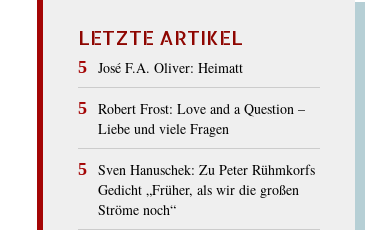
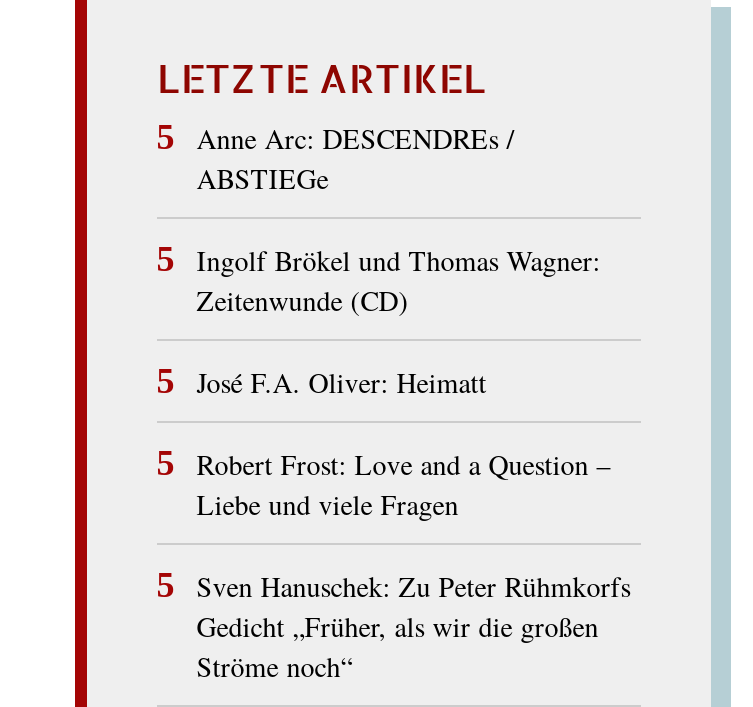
none -> [197,118,601,318] Anne Arc: DESCENDREs / | ABSTIEGe | Ingolf Brökel und Thomas Wagner: | Zeitenwunde (CD)

